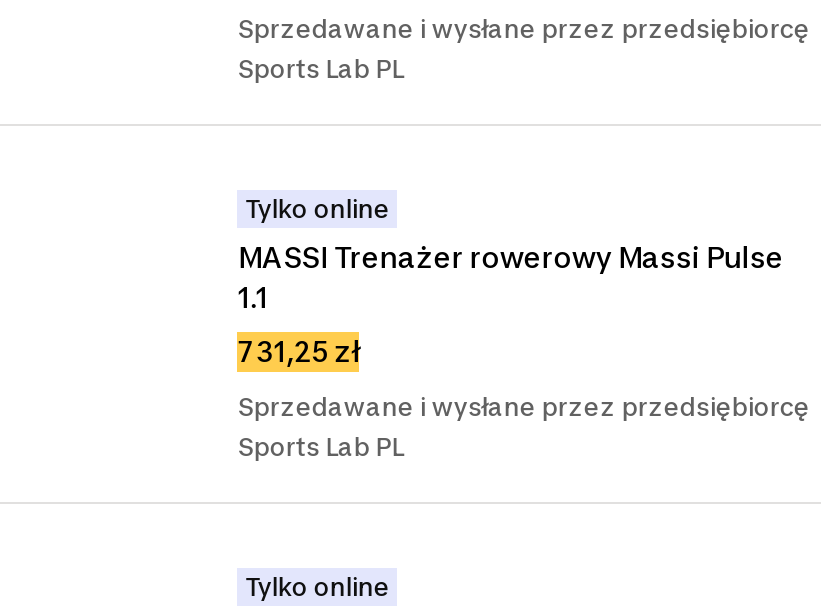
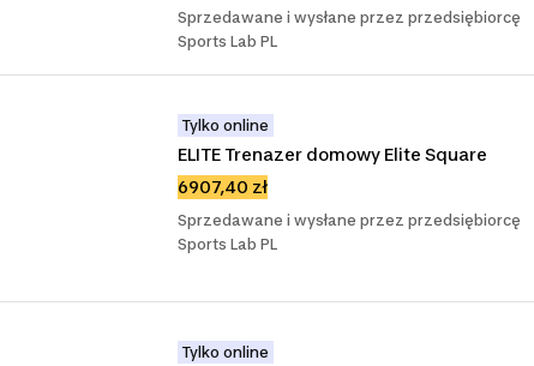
[238,240,784,314] MASSI Trenażer rowerowy Massi Pulse | 1.1 -> [178,144,488,164] ELITE Trenazer domowy Elite Square
[238,334,360,368] 731,25 zł -> [178,176,268,197] 6907,40 zł
moved [238,392,810,462] -> [178,211,521,253]: Sprzedawane i wysłane przez przedsiębiorcę | Sports Lab PL

